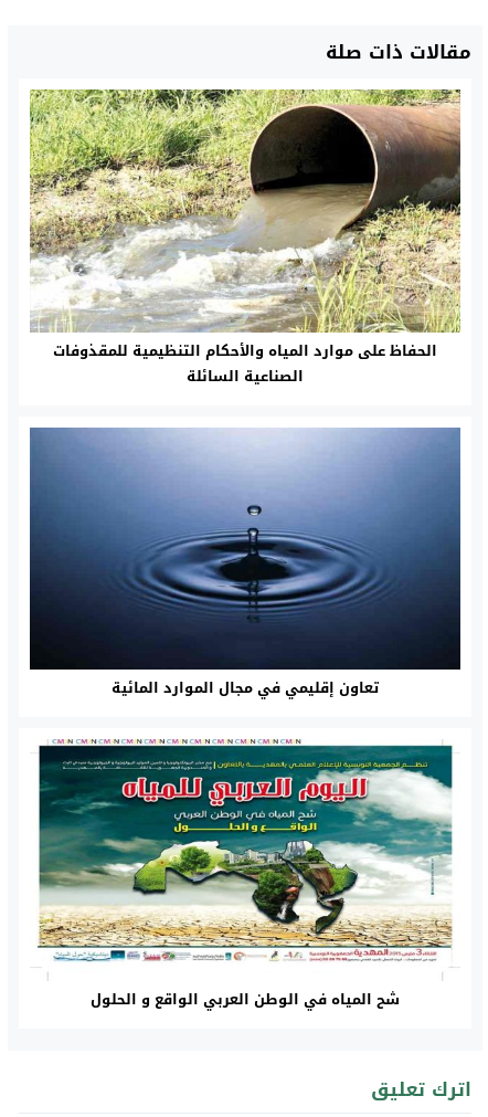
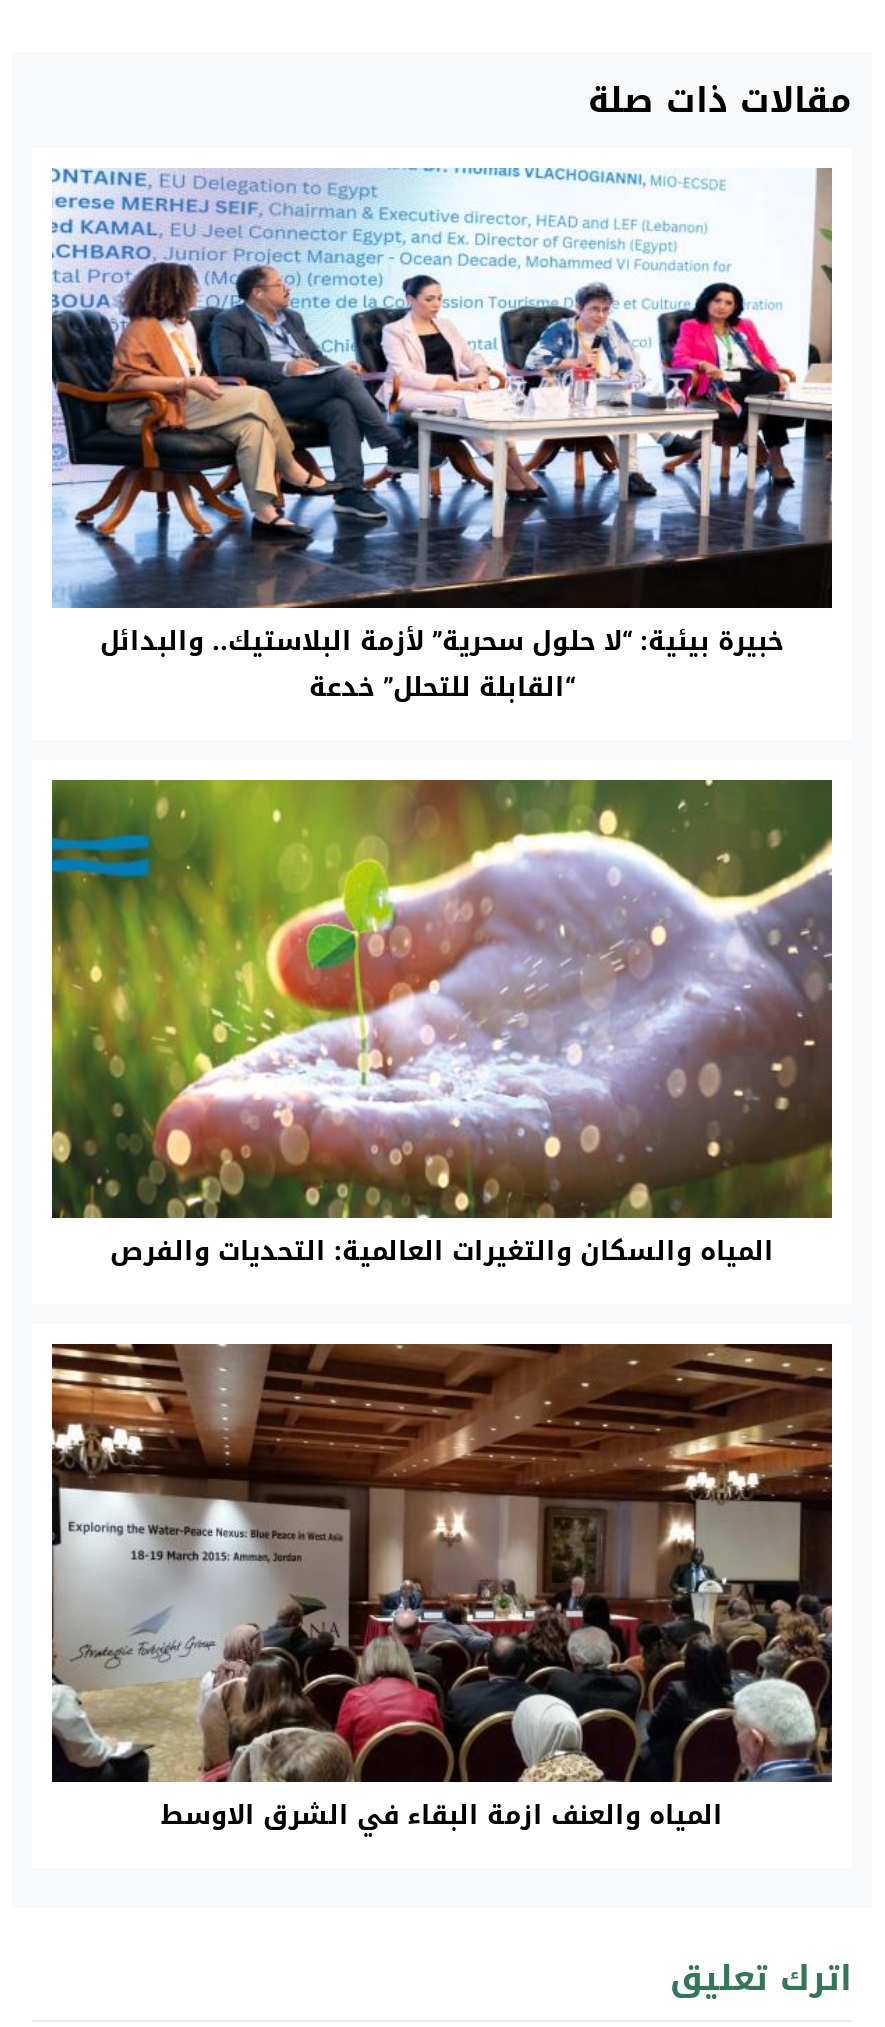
[29,88,462,390] [image] | الحفاظ على موارد المياه والأحكام التنظيمية للمقذوفات | الصناعية السائلة -> [50,166,834,711] [image] | خبيرة بيئية: “لا حلول سحرية” لأزمة البلاستيك.. والبدائل | “القابلة للتحلل” خدعة
[29,426,462,702] [image] | تعاون إقليمي في مجال الموارد المائية -> [50,778,834,1276] [image] | المياه والسكان والتغيرات العالمية: التحديات والفرص
[30,739,460,1014] [image] | شح المياه في الوطن العربي الواقع و الحلول -> [50,1342,834,1841] [image] | المياه والعنف ازمة البقاء في الشرق الاوسط

